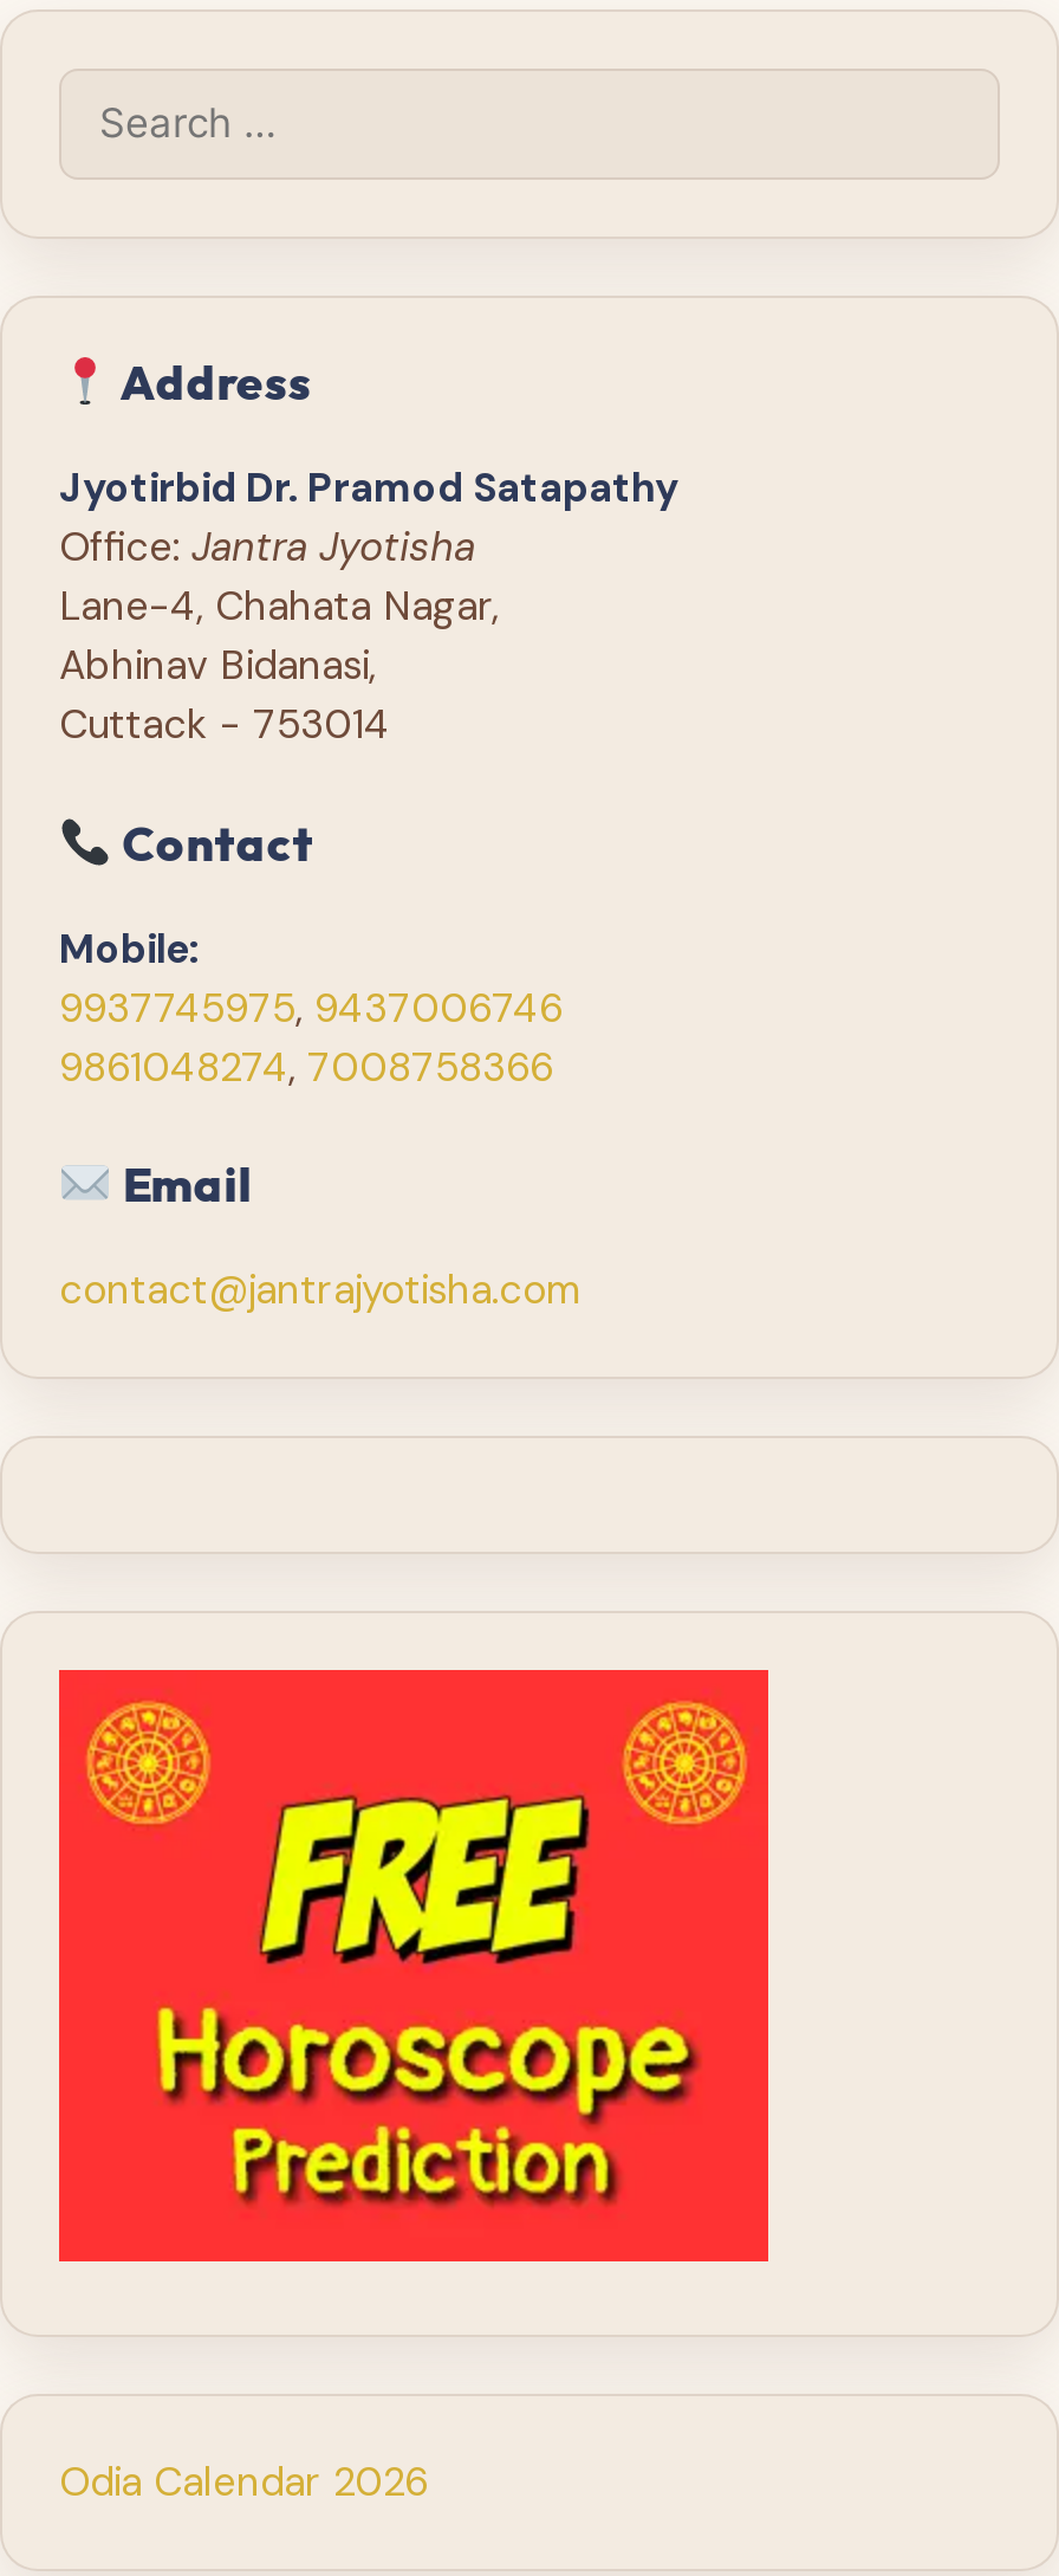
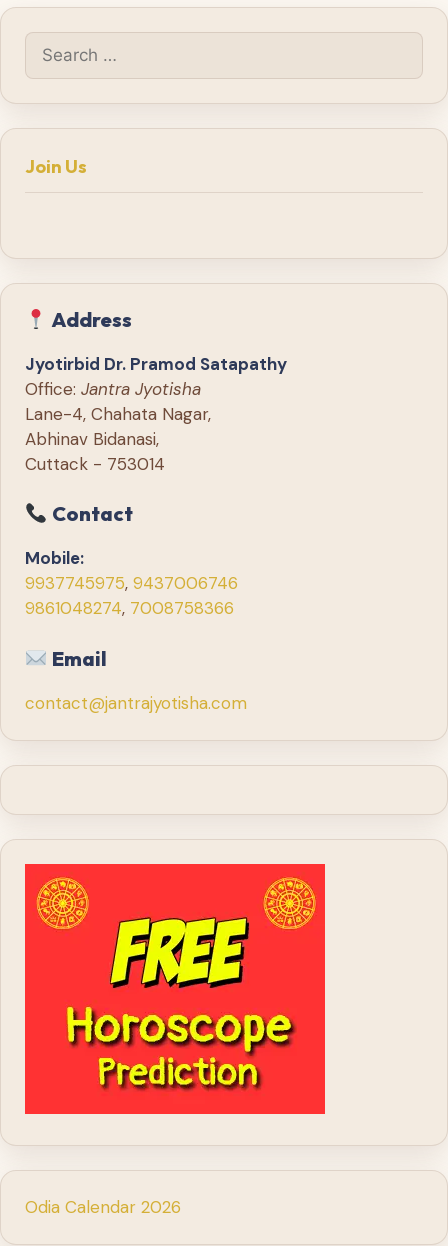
none -> [25,154,87,177] Join Us

